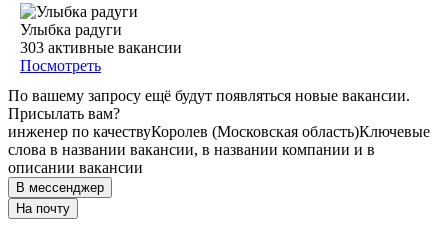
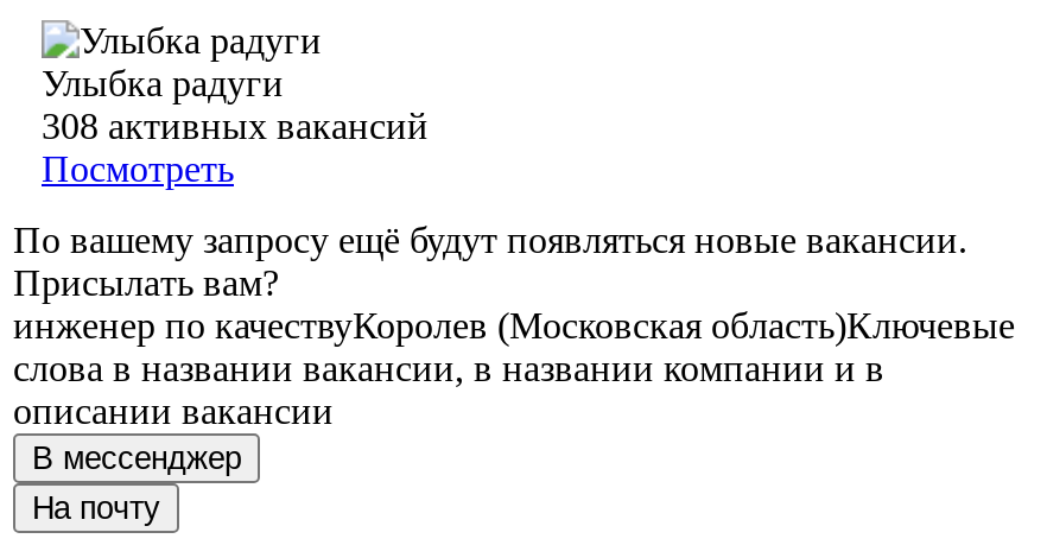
[20,39,182,56] 303 активные вакансии -> [42,106,429,147] 308 активных вакансий

